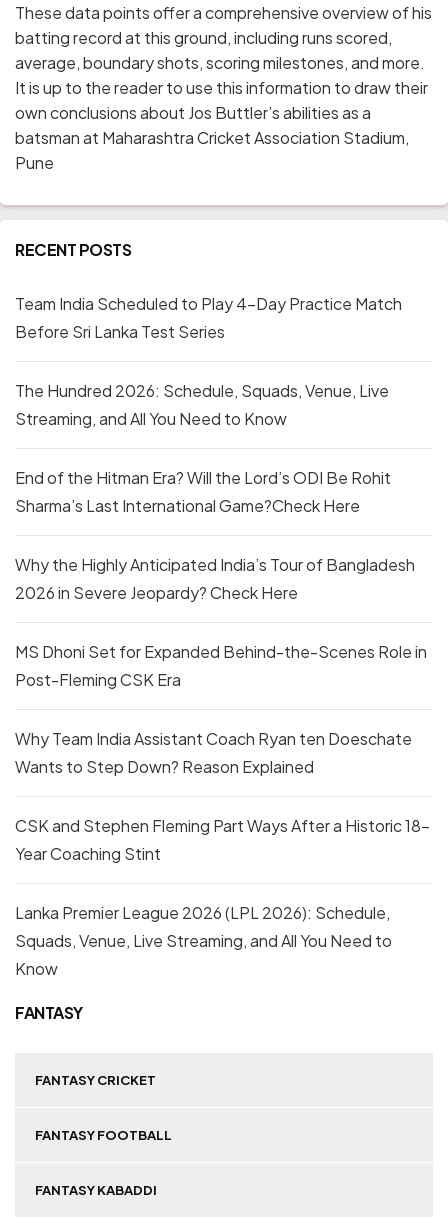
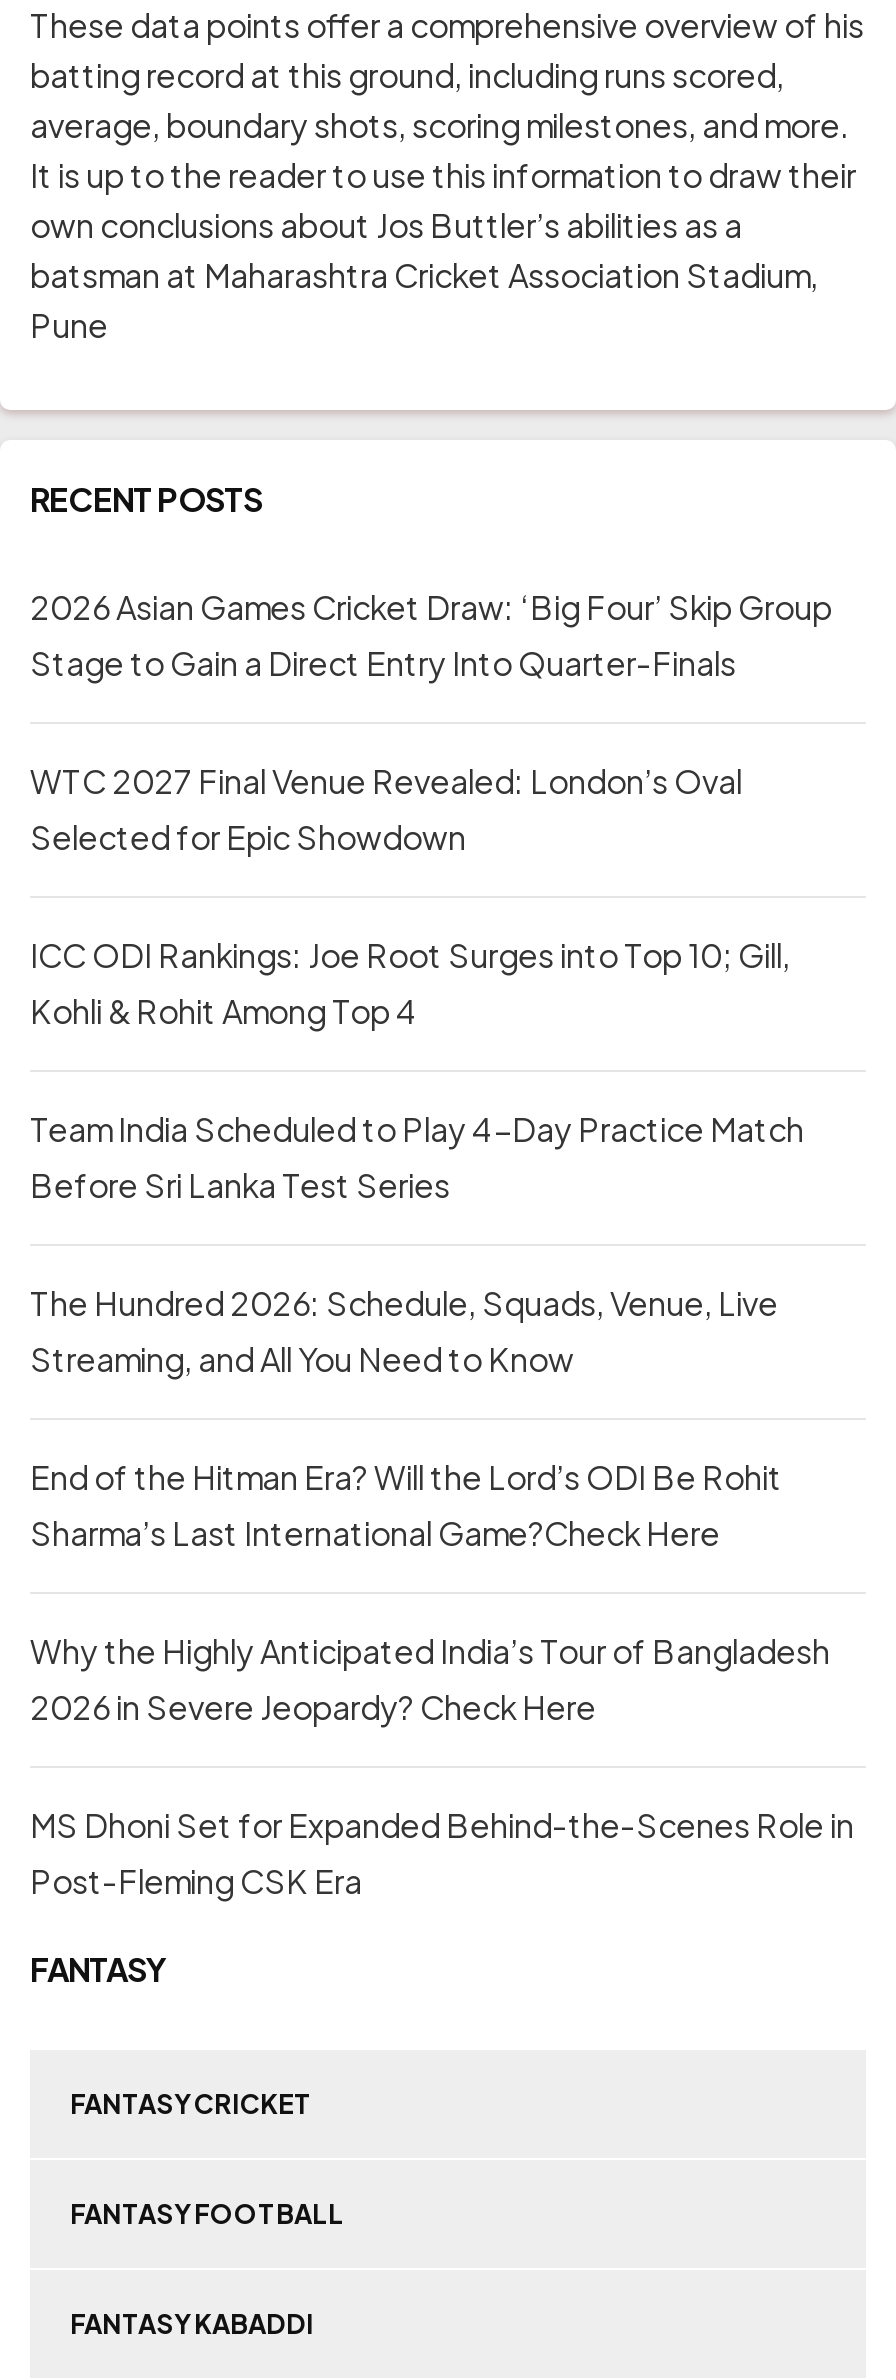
none -> [30,586,832,1032] 2026 Asian Games Cricket Draw: ‘Big Four’ Skip Group | Stage to Gain a Direct Entry Into Quarter-Finals | WTC 2027 Final Venue Revealed: London’s Oval | Selected for Epic Showdown | ICC ODI Rankings: Joe Root Surges into Top 10; Gill, | Kohli & Rohit Among Top 4
moved [15,293,427,690] -> [30,1108,854,1902]: Team India Scheduled to Play 4-Day Practice Match | Before Sri Lanka Test Series | The Hundred 2026: Schedule, Squads, Venue, Live | ... | MS Dhoni Set for Expanded Behind-the-Scenes Role in | Post-Fleming CSK Era
[15,728,430,979] Why Team India Assistant Coach Ryan ten Doeschate | Wants to Step Down? Reason Explained | CSK and Stephen Fleming Part Ways After a Historic 18- | Year Coaching Stint | Lanka Premier League 2026 (LPL 2026): Schedule, | Squads, Venue, Live Streaming, and All You Need to | Know -> none

